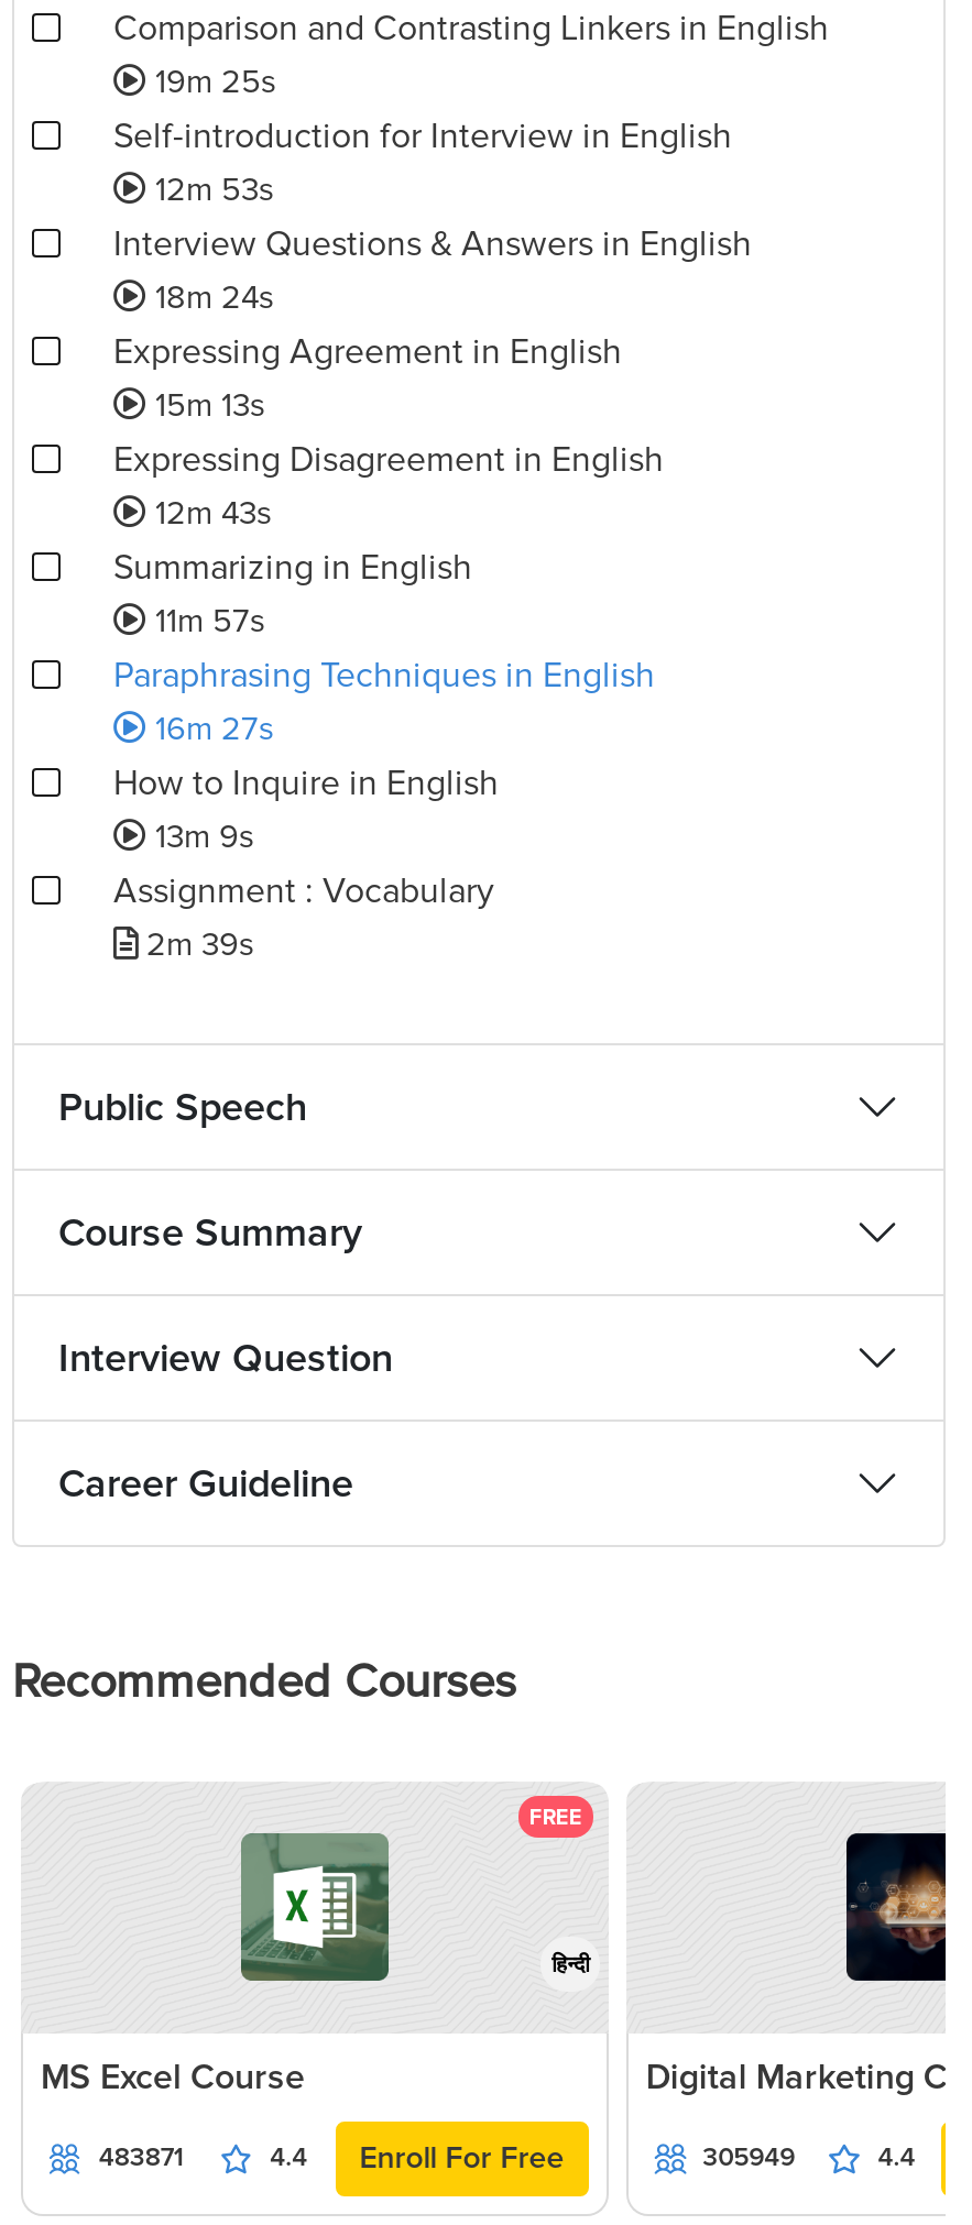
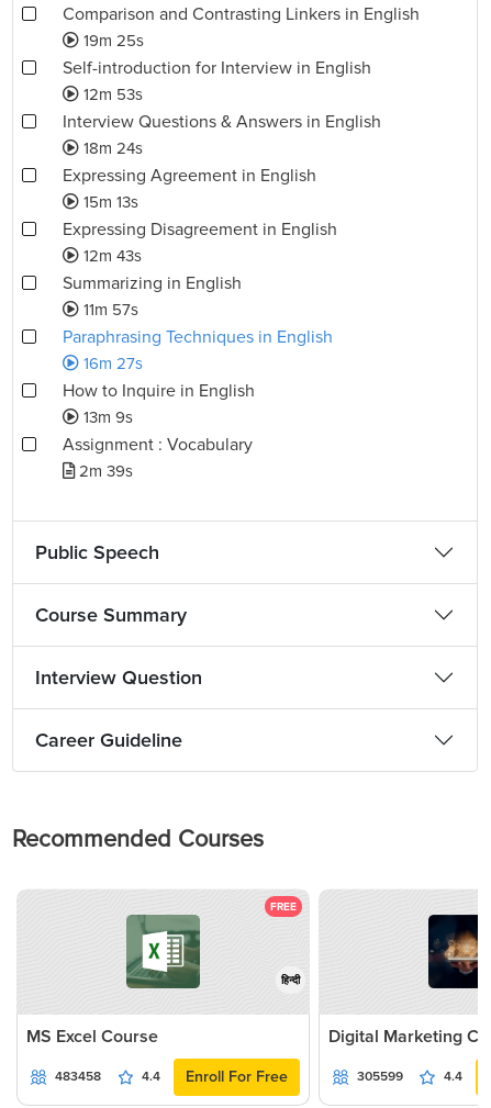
[99,2141,185,2174] 483871 -> [55,1068,101,1085] 483458
[703,2141,795,2174] 305949 -> [357,1068,403,1085] 305599

